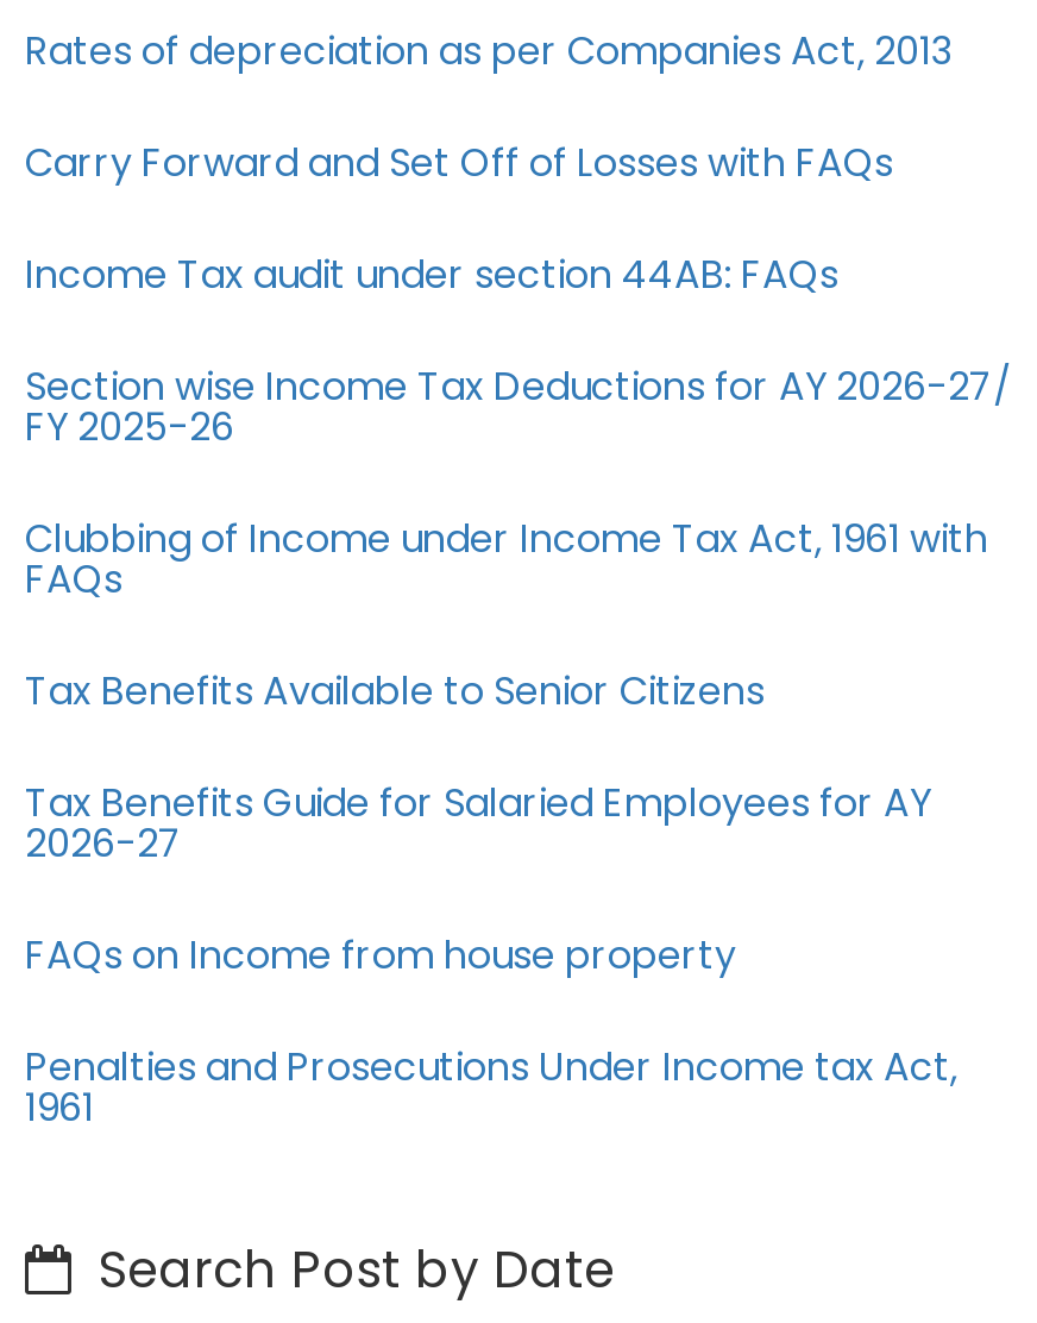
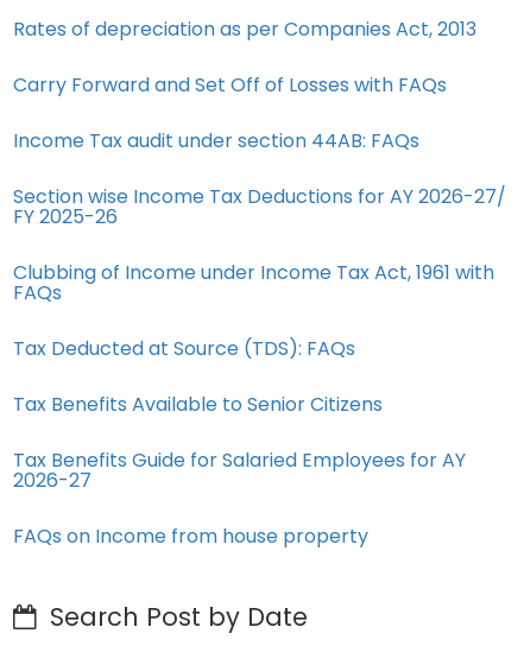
none -> [13,335,355,362] Tax Deducted at Source (TDS): FAQs
moved [25,664,931,982] -> [13,391,466,550]: Tax Benefits Available to Senior Citizens | Tax Benefits Guide for Salaried Employees for AY | 2026-27 | FAQs on Income from house property
[25,1040,957,1135] Penalties and Prosecutions Under Income tax Act, | 1961 -> none

